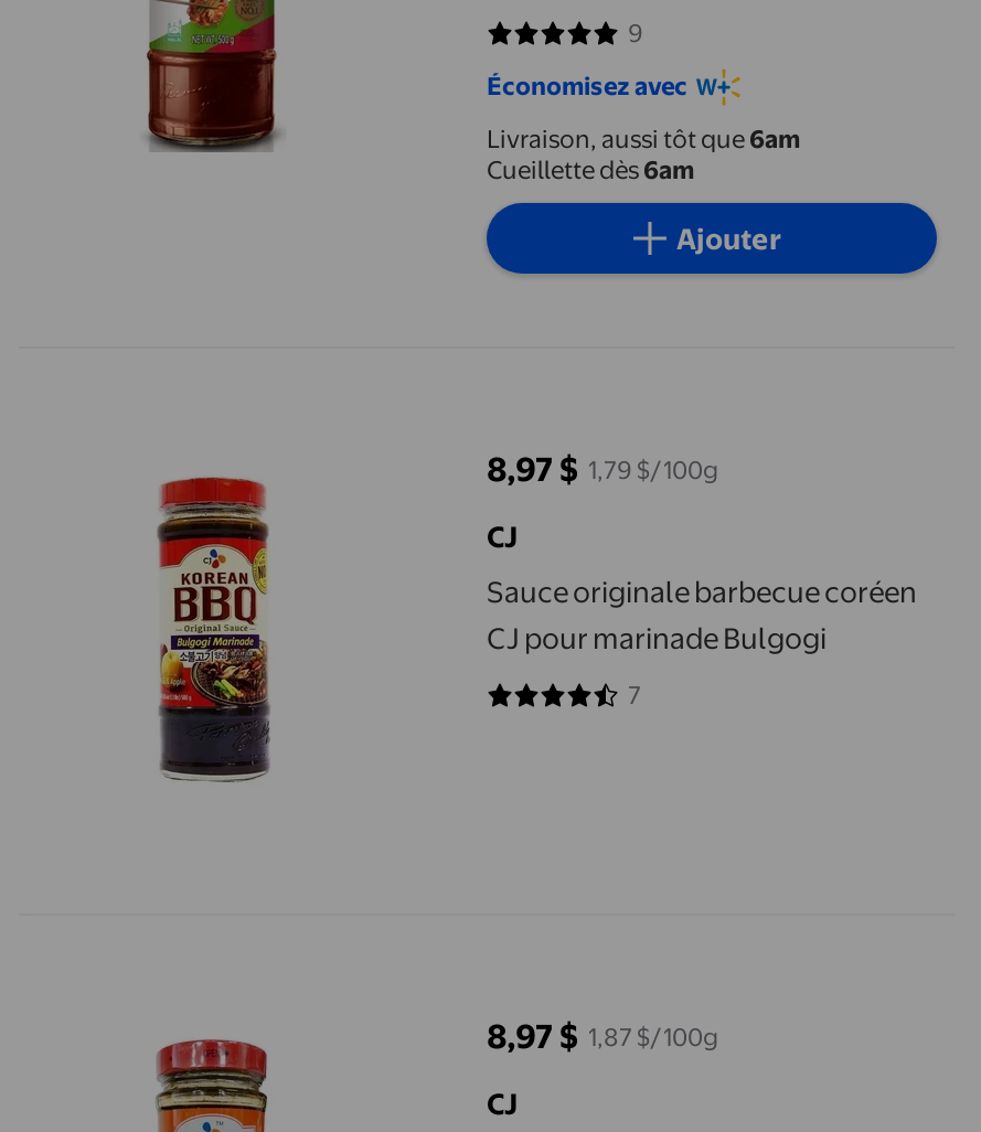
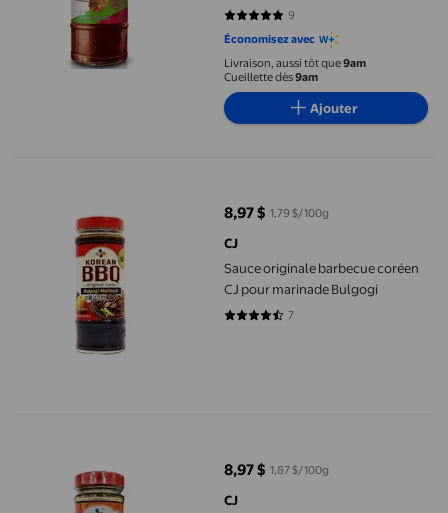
[487,124,800,154] Livraison, aussi tôt que 6am -> [224,56,366,70] Livraison, aussi tôt que 9am
[487,154,694,185] Cueillette dès 6am -> [224,70,318,84] Cueillette dès 9am

